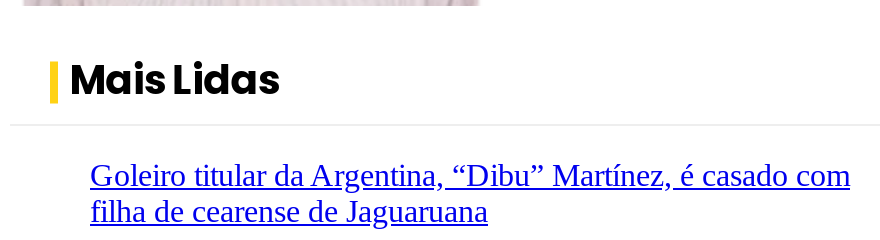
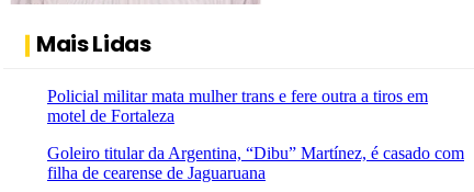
none -> [47,87,428,125] Policial militar mata mulher trans e fere outra a tiros em | motel de Fortaleza

